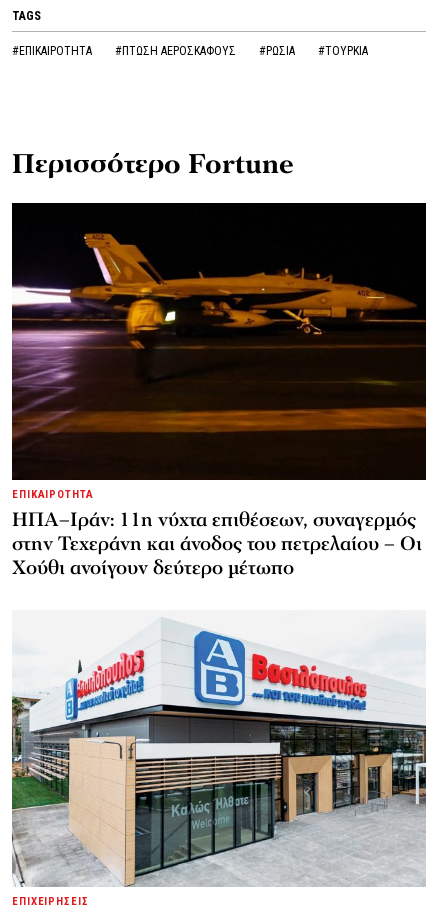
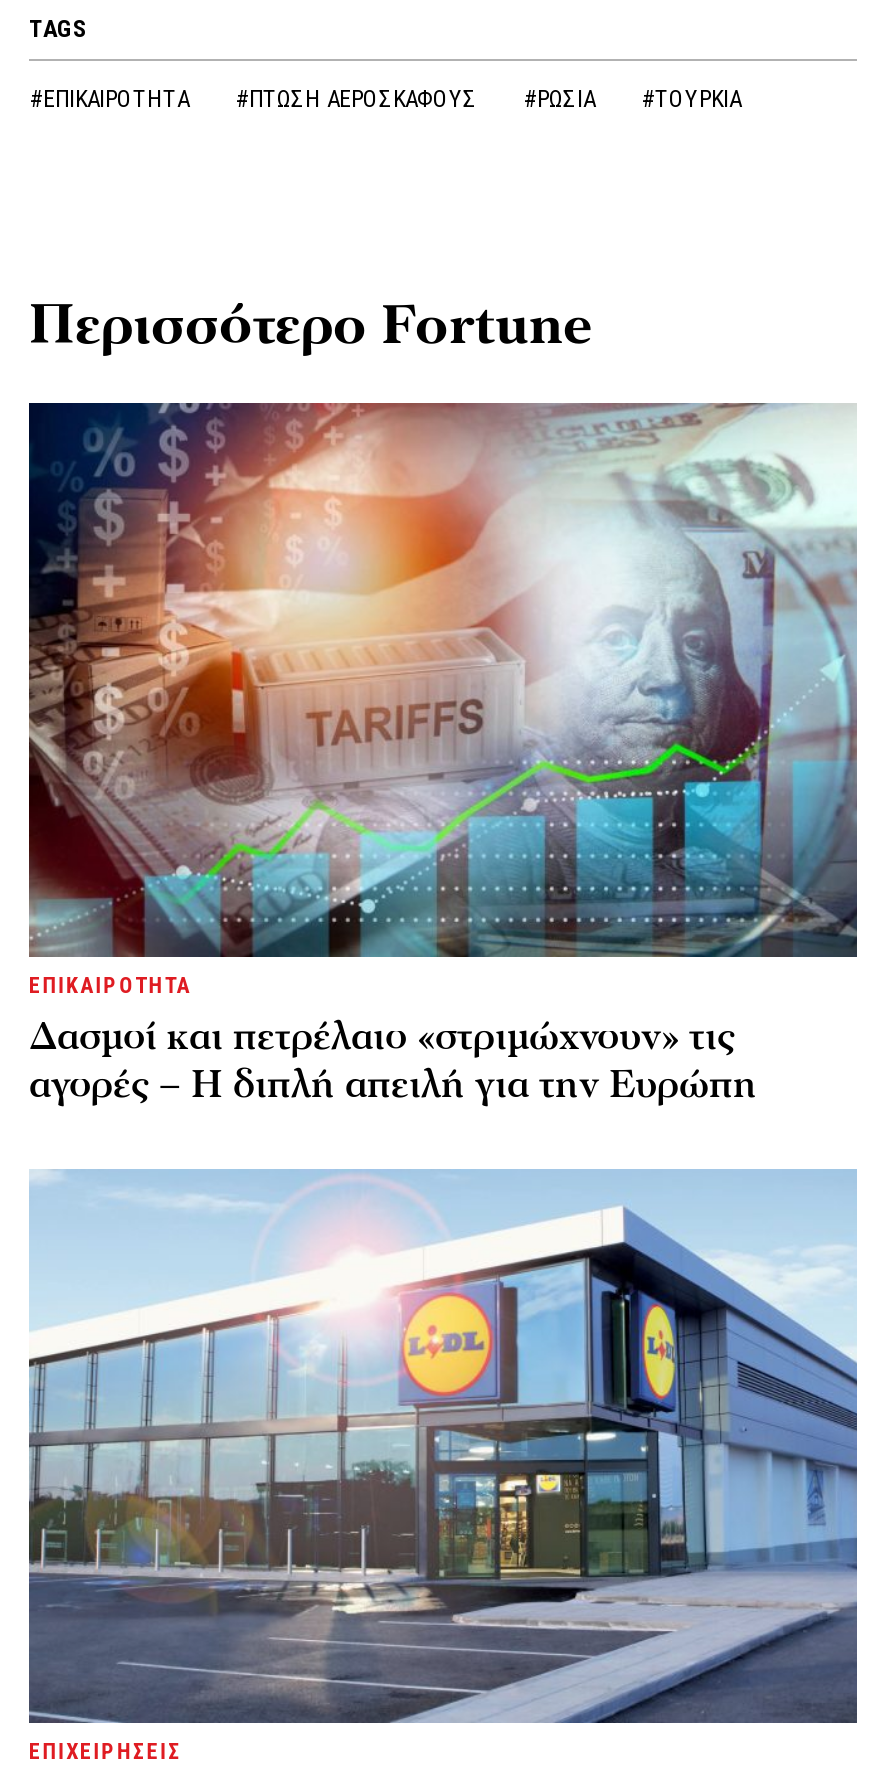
[11,202,427,581] [image] | ΗΠΑ–Ιράν: 11η νύχτα επιθέσεων, συναγερμός | στην Τεχεράνη και άνοδος του πετρελαίου – Οι | Χούθι ανοίγουν δεύτερο μέτωπο -> [27,401,859,1111] [image] | Δασμοί και πετρέλαιο «στριμώχνουν» τις | αγορές – Η διπλή απειλή για την Ευρώπη
[11,611,427,887] [image] -> [29,1169,859,1725] [image]

